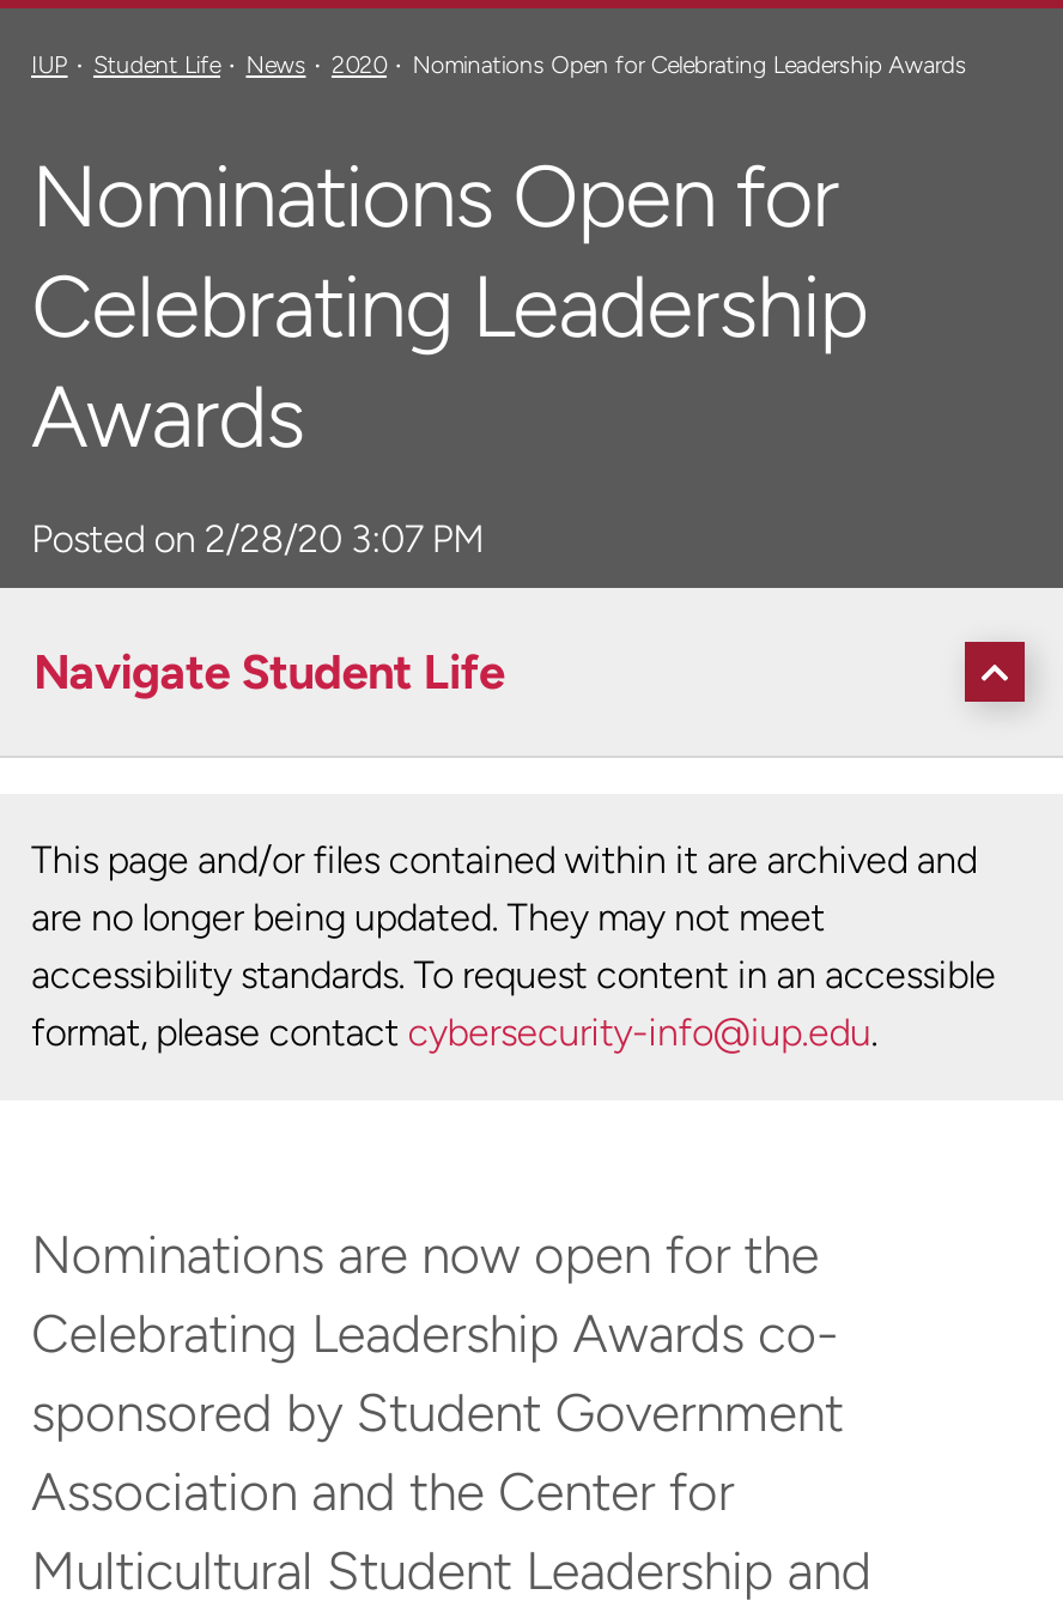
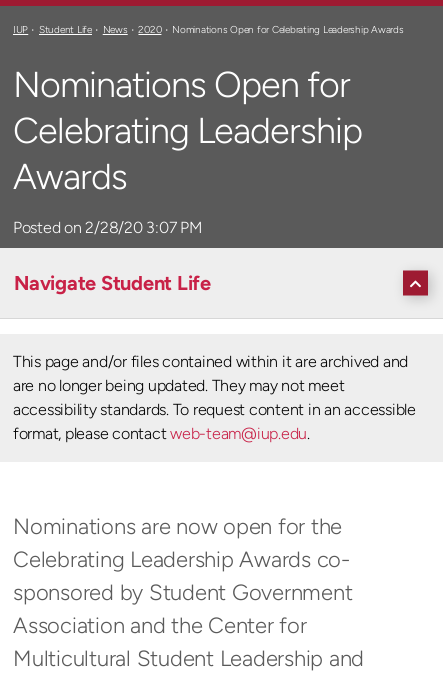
[31,1009,877,1055] format, please contact cybersecurity-info@iup.edu. -> [13,424,310,443] format, please contact web-team@iup.edu.

